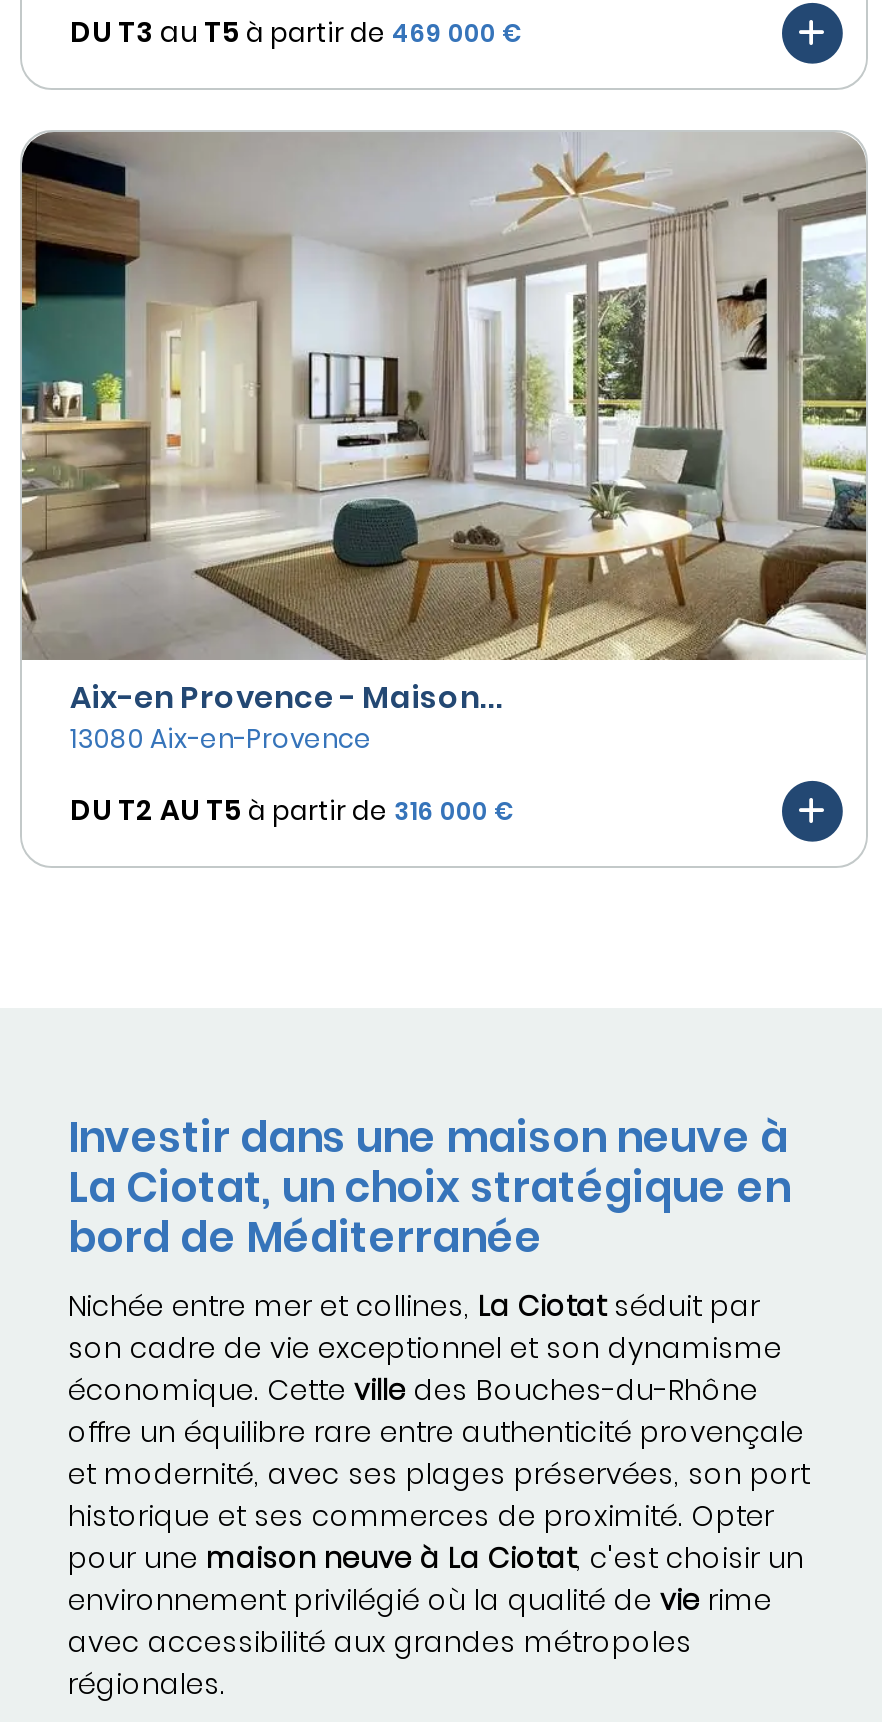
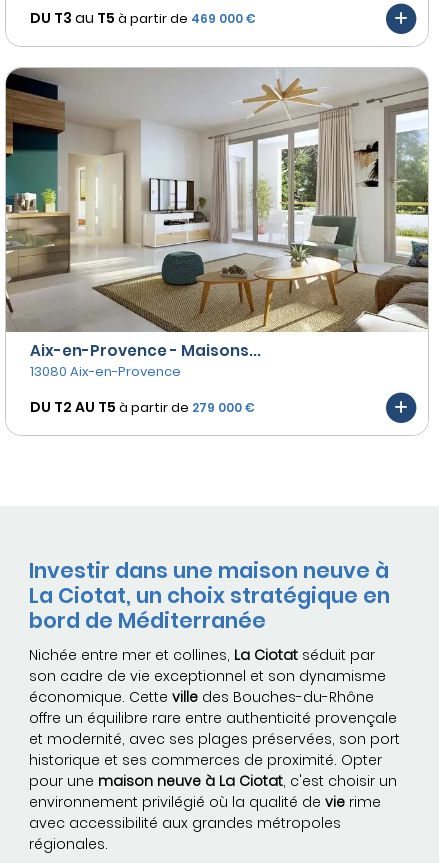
[70,676,504,718] Aix-en Provence - Maison... -> [30,340,261,361] Aix-en-Provence - Maisons...
[70,791,514,831] DU T2 AU T5 à partir de 316 000 € -> [30,397,255,417] DU T2 AU T5 à partir de 279 000 €

